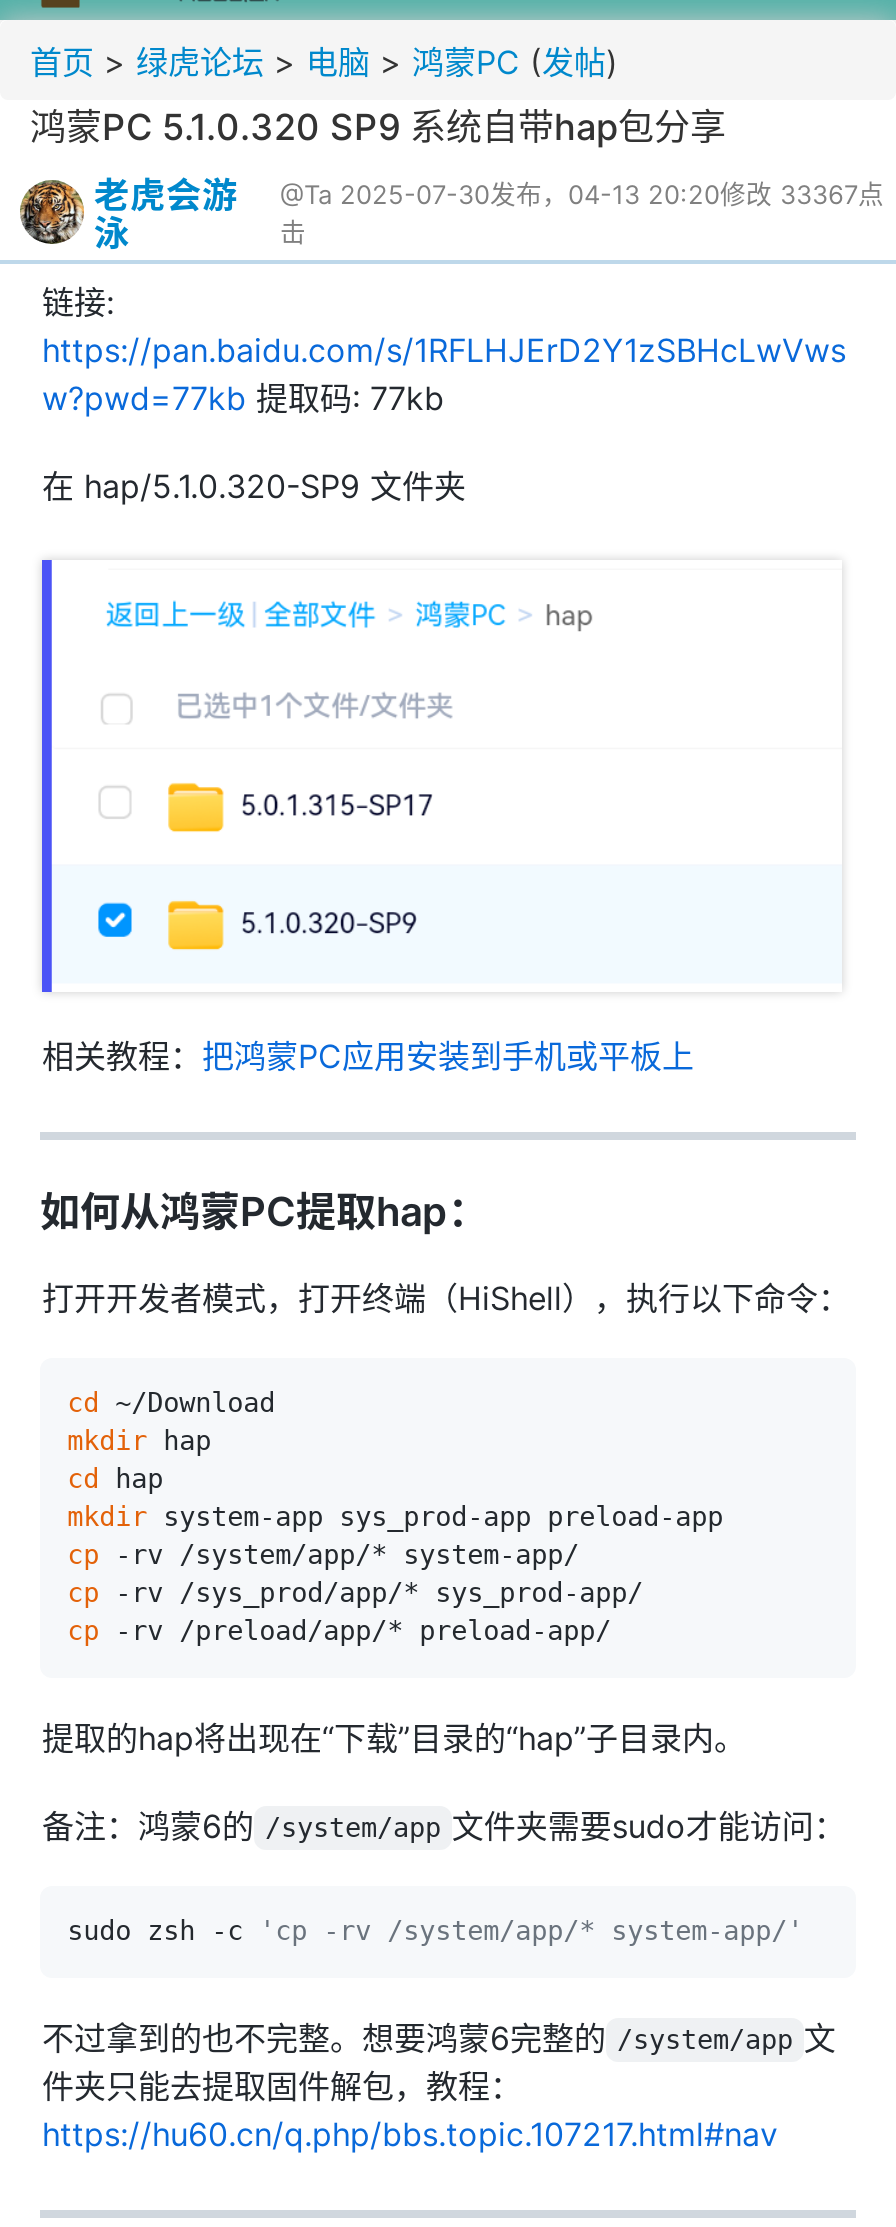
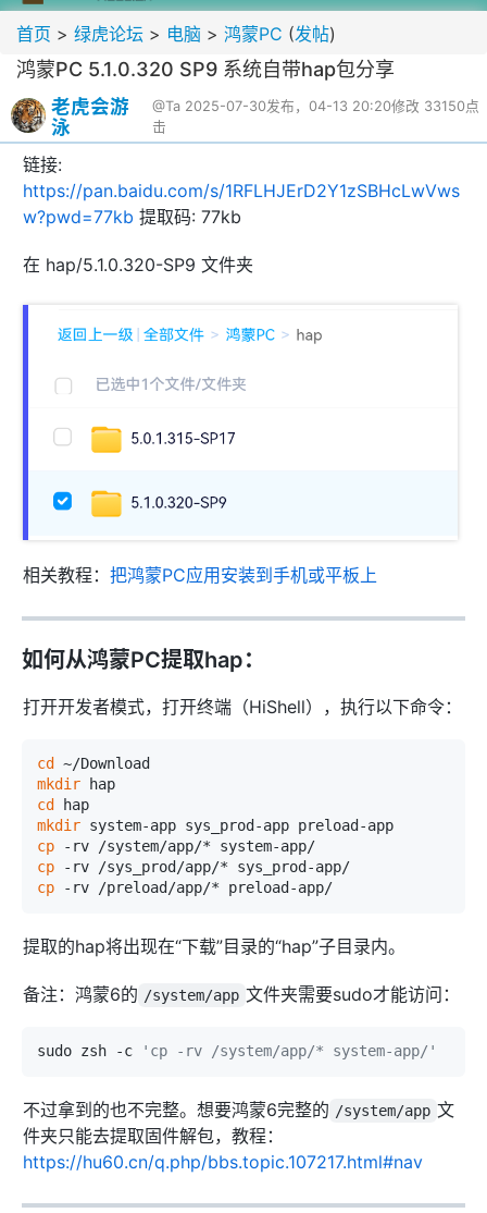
[280,180,884,210] @Ta 2025-07-30发布，04-13 20:20修改33367点 -> [152,98,480,114] @Ta 2025-07-30发布，04-13 20:20修改33150点

